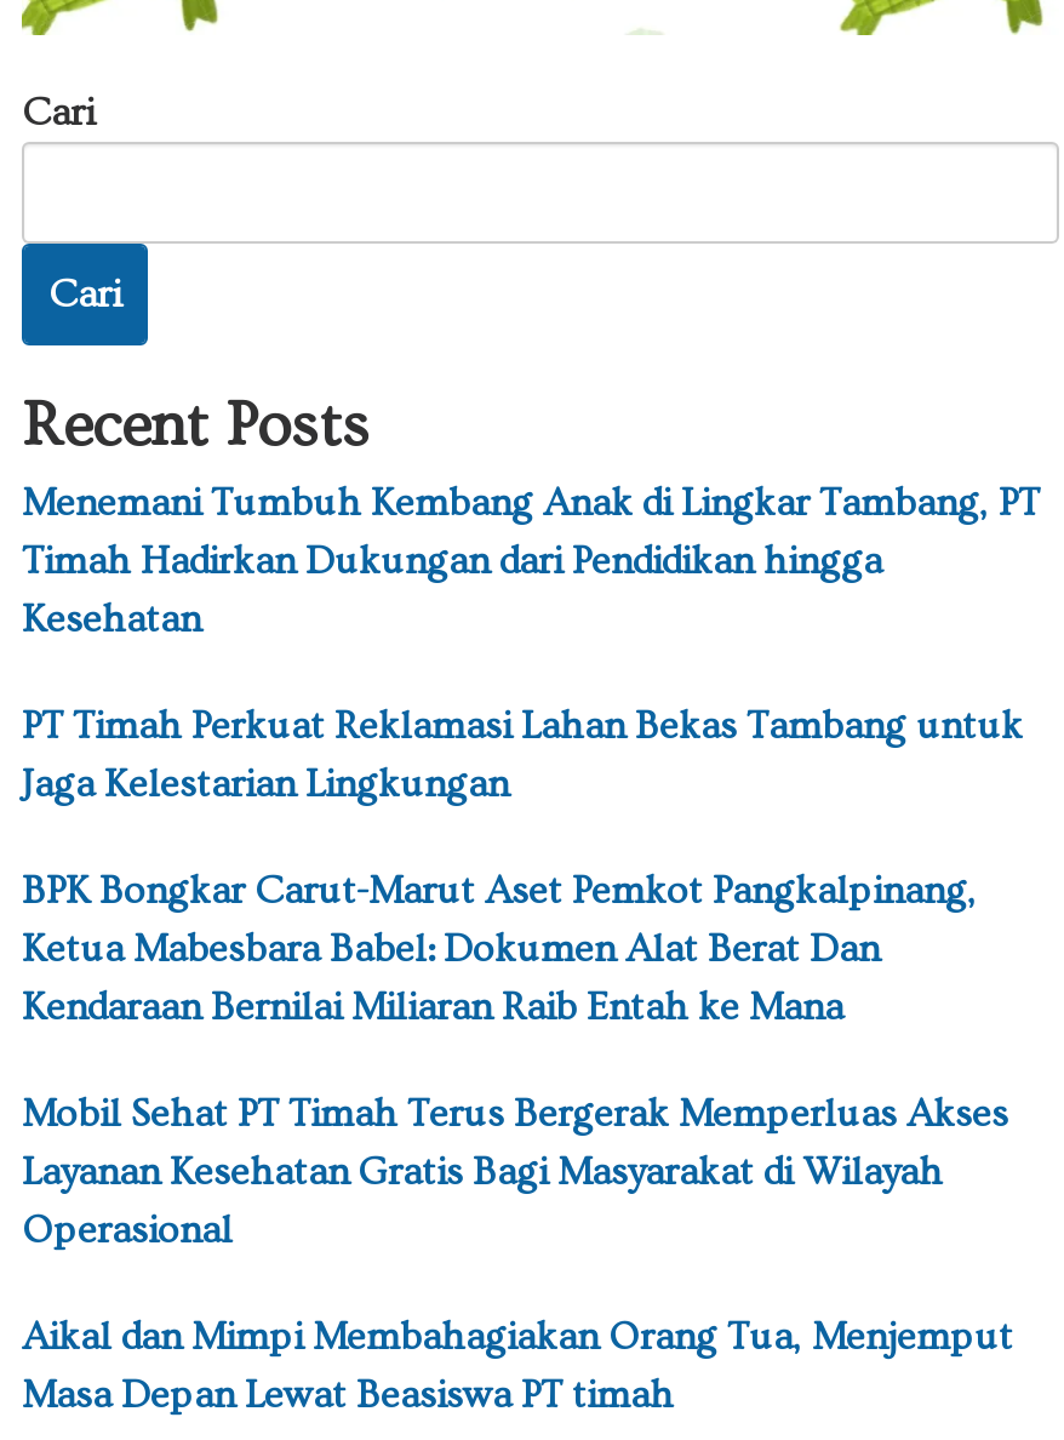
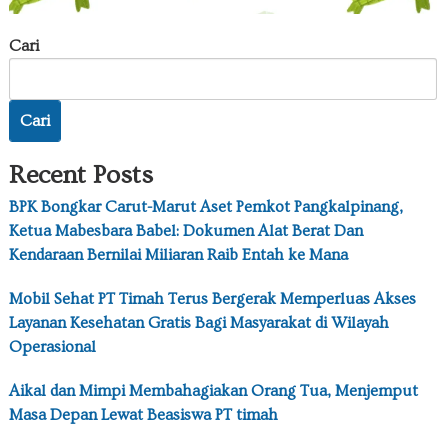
[22,480,1040,805] Menemani Tumbuh Kembang Anak di Lingkar Tambang, PT | Timah Hadirkan Dukungan dari Pendidikan hingga | Kesehatan | PT Timah Perkuat Reklamasi Lahan Bekas Tambang untuk | Jaga Kelestarian Lingkungan -> none

